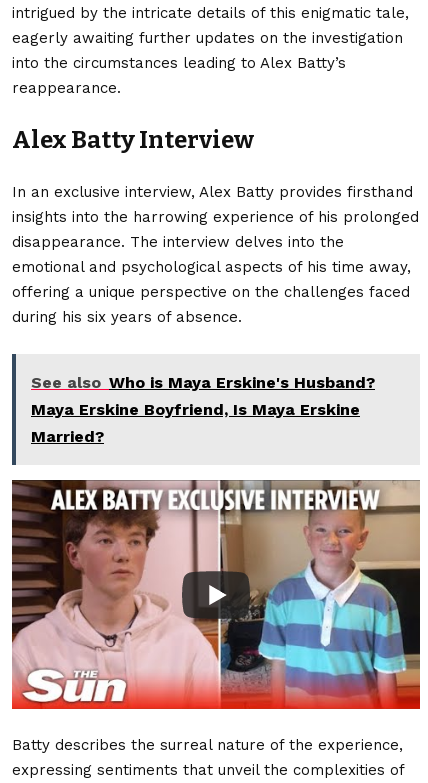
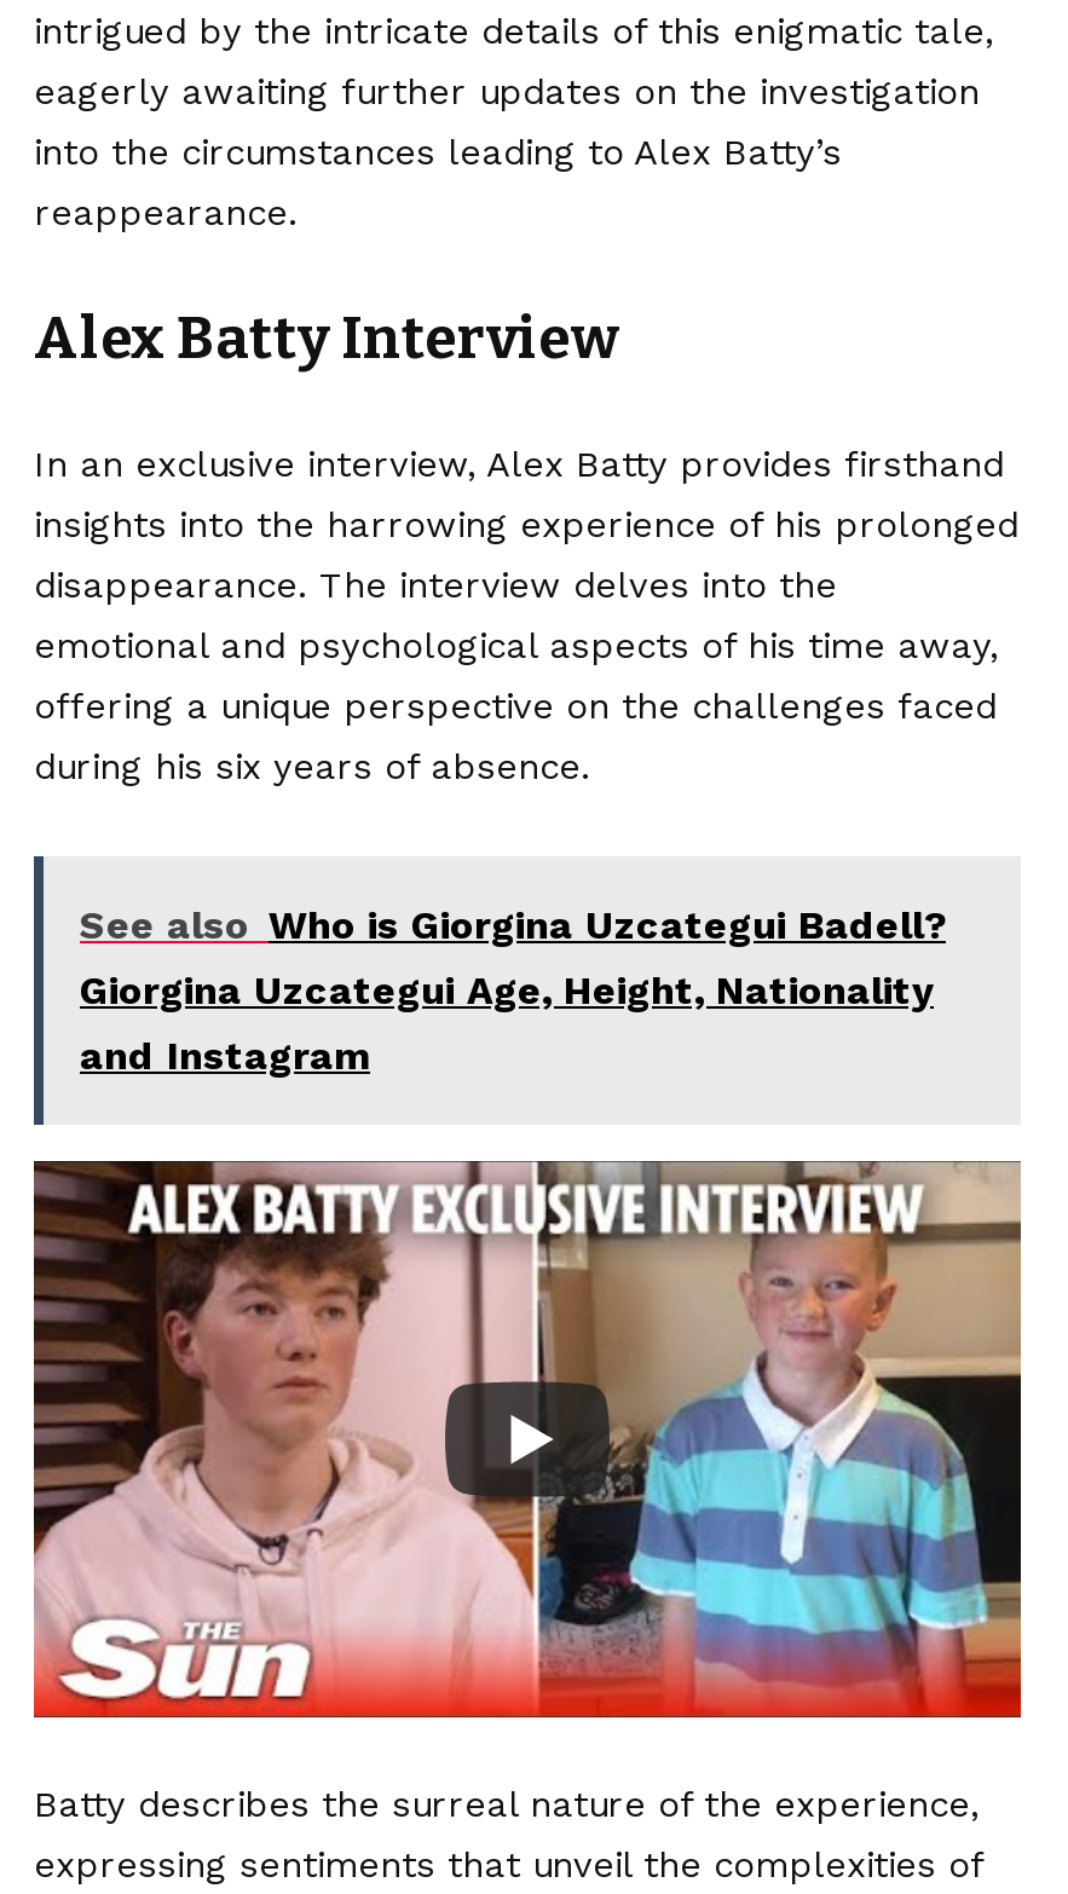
[31,373,375,446] See also Who is Maya Erskine's Husband? | Maya Erskine Boyfriend, Is Maya Erskine | Married? -> [80,902,946,1079] See also Who is Giorgina Uzcategui Badell? | Giorgina Uzcategui Age, Height, Nationality | and Instagram

